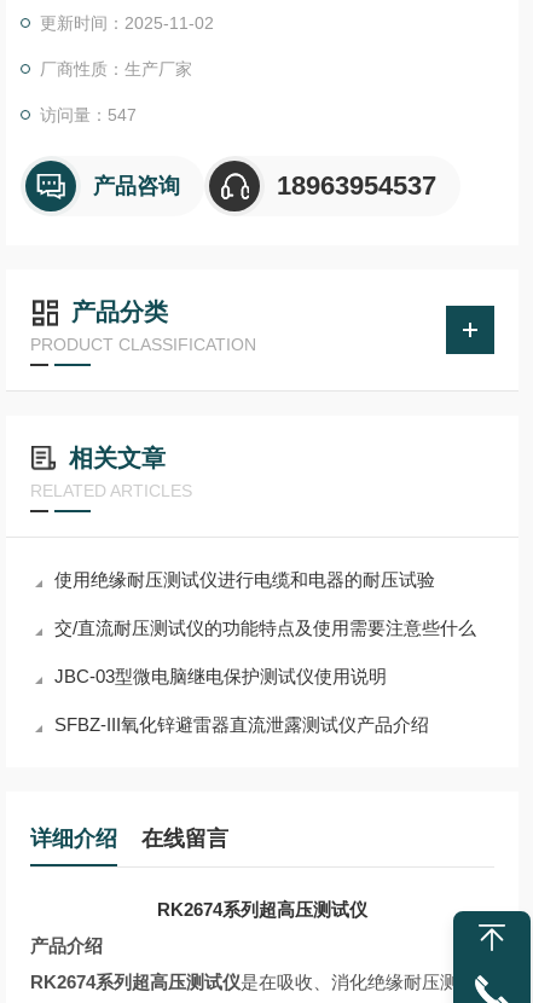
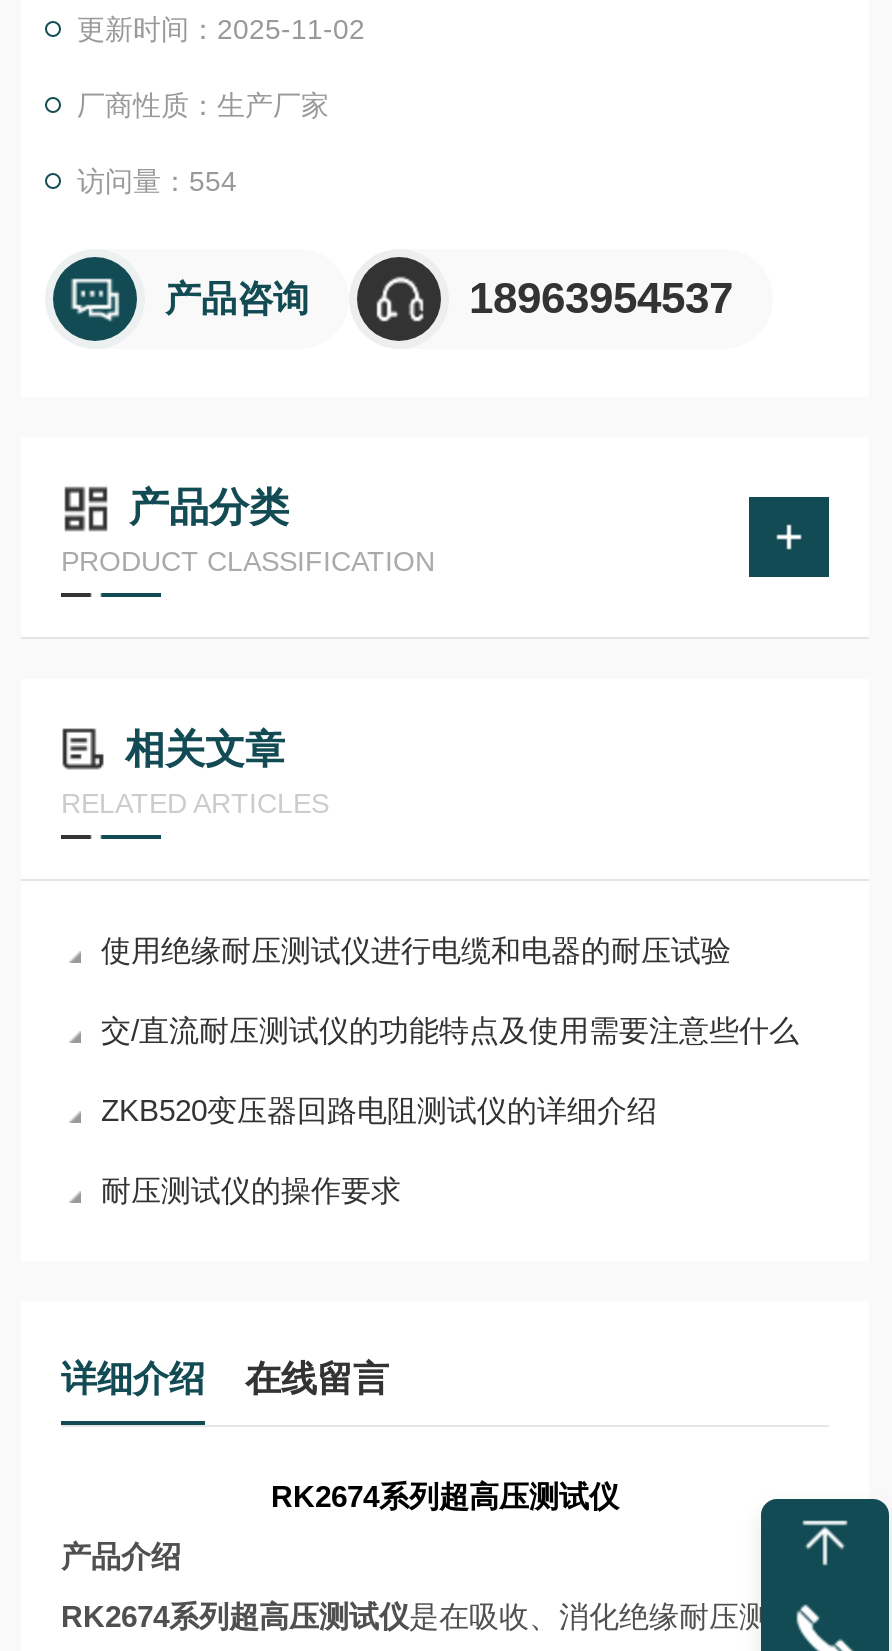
[40,105,137,124] 访问量：547 -> [77,165,237,197] 访问量：554
[54,666,387,686] JBC-03型微电脑继电保护测试仪使用说明 -> [101,1093,657,1127] ZKB520变压器回路电阻测试仪的详细介绍
[54,714,429,735] SFBZ-III氧化锌避雷器直流泄露测试仪产品介绍 -> [101,1173,401,1207] 耐压测试仪的操作要求

